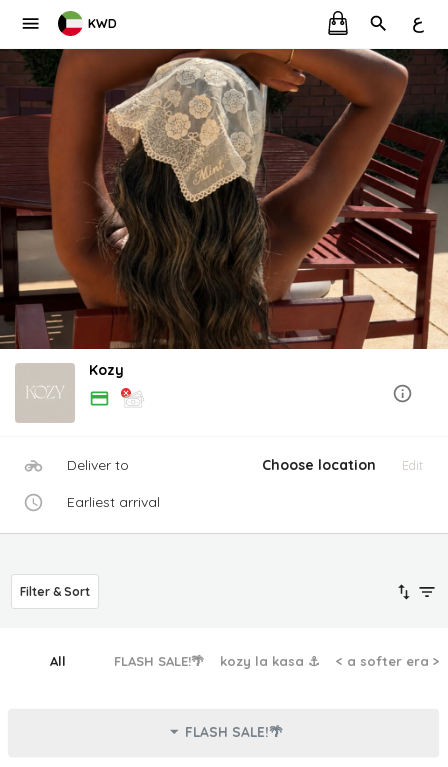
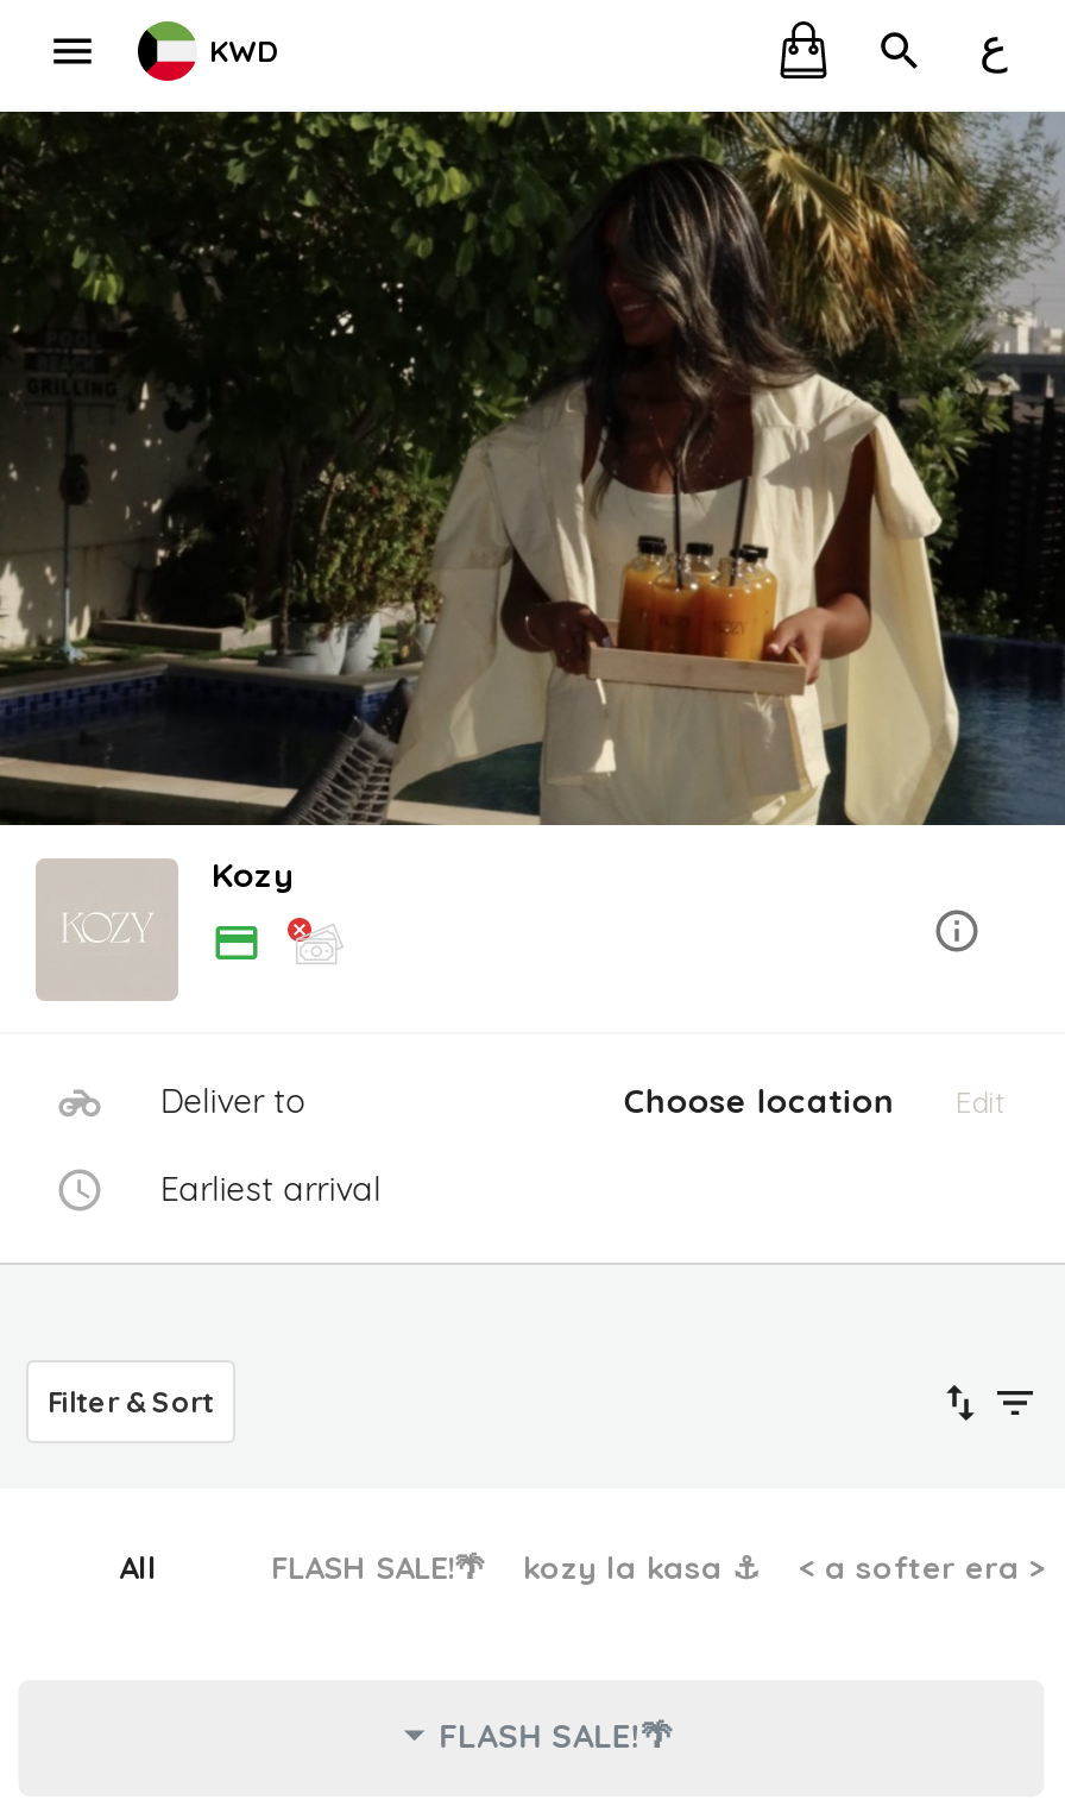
[3,48,445,350] [image] -> [7,109,1058,827] [image]

